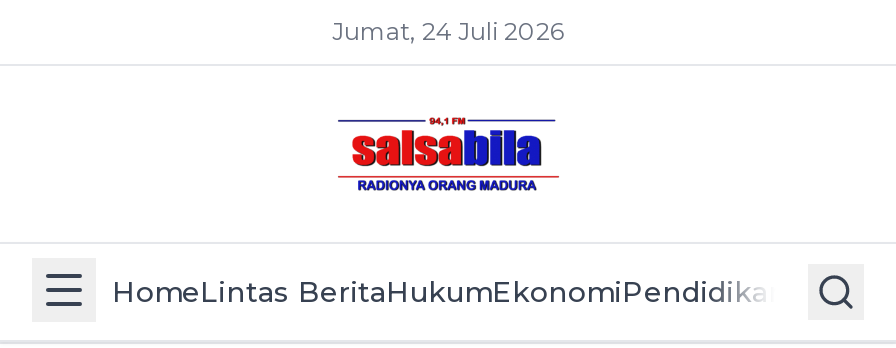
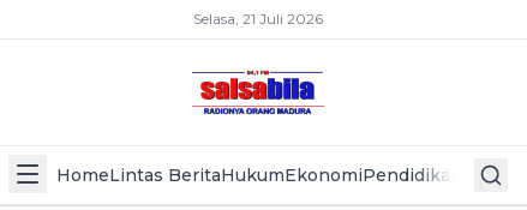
[332,16,564,46] Jumat, 24 Juli 2026 -> [193,10,323,28] Selasa, 21 Juli 2026

